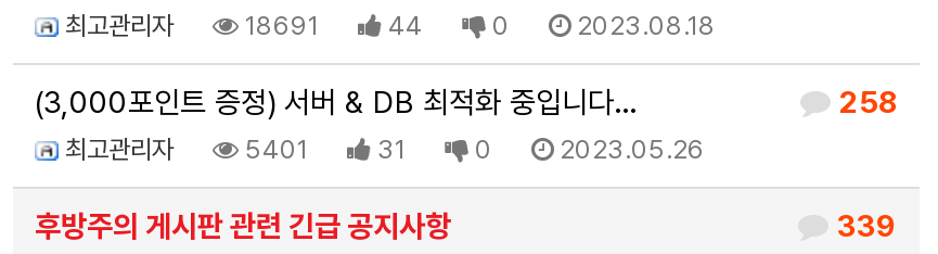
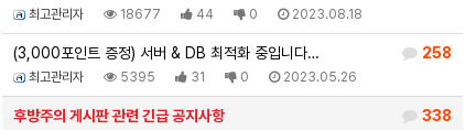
[239,11,319,41] 18691 -> [117,6,161,22] 18677
[239,134,308,165] 5401 -> [117,69,155,85] 5395
[837,208,898,243] 339 -> [422,107,452,124] 338

